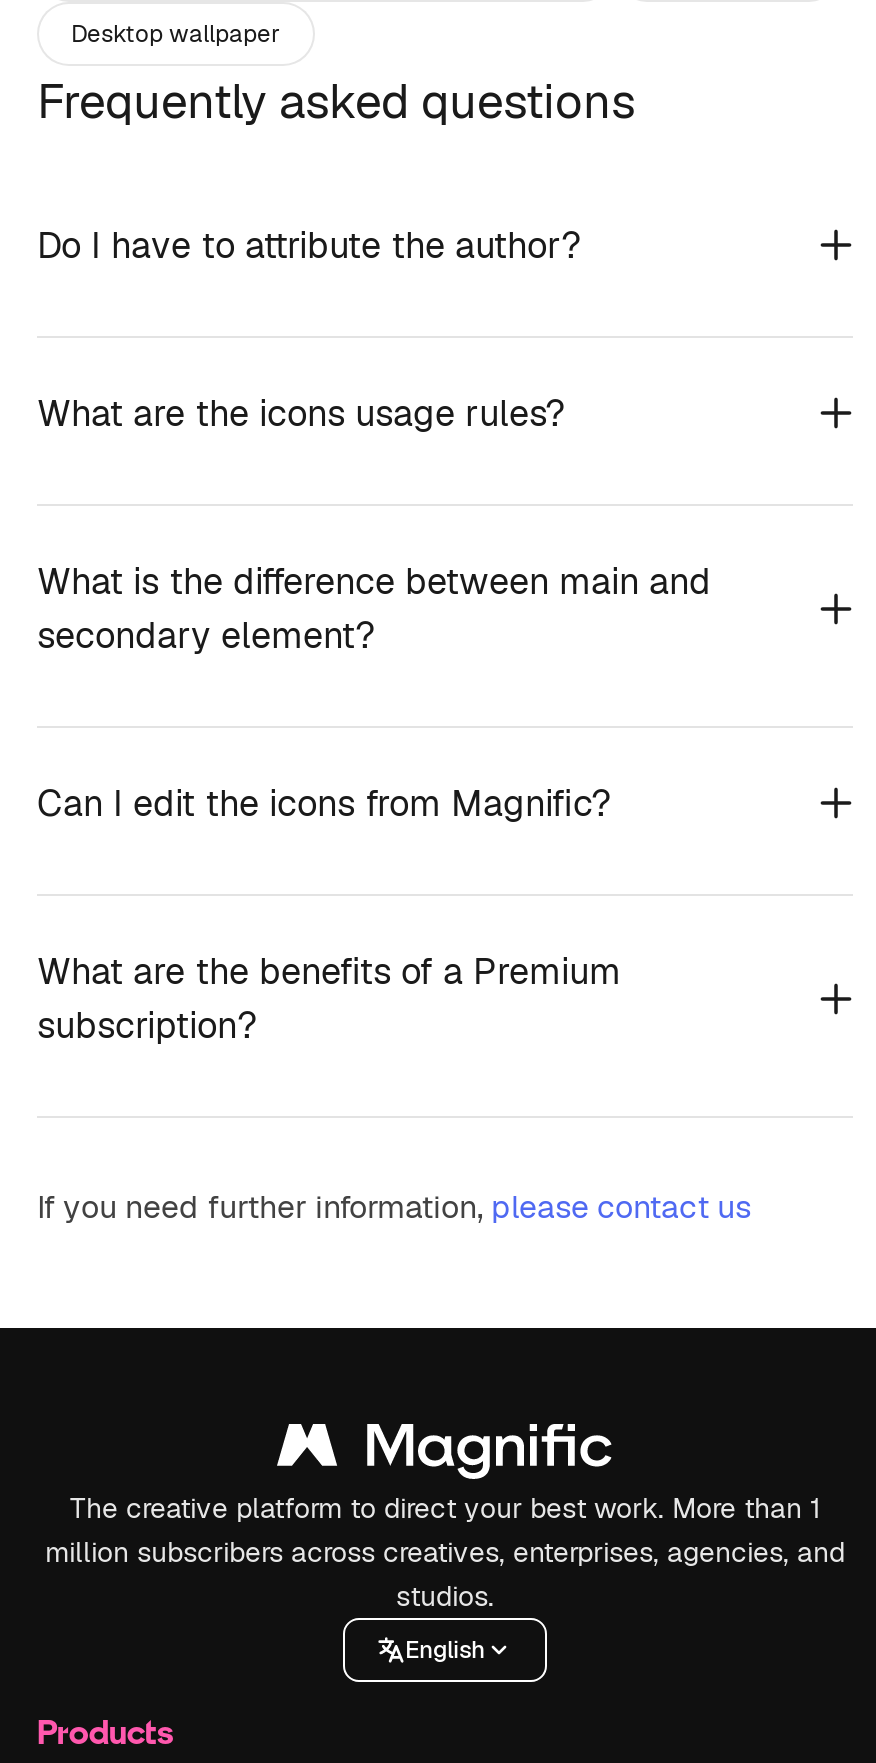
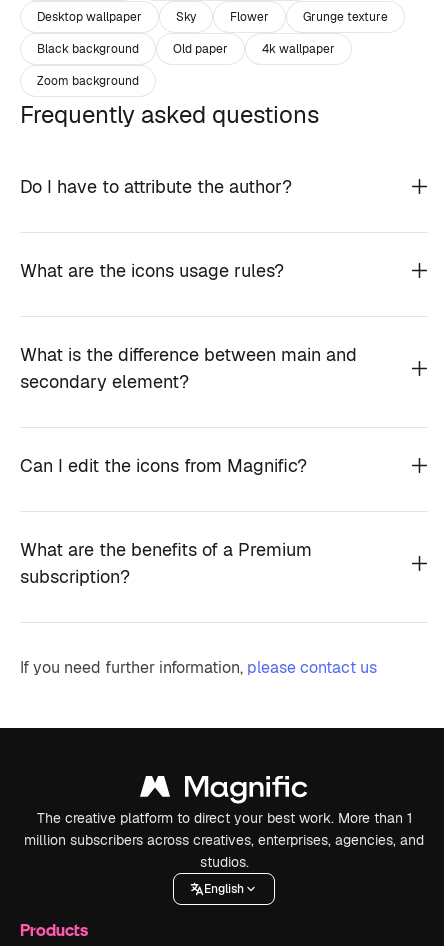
none -> [37,8,388,88] Sky | Flower | Grunge texture | Black background | Old paper | 4k wallpaper | Zoom background

